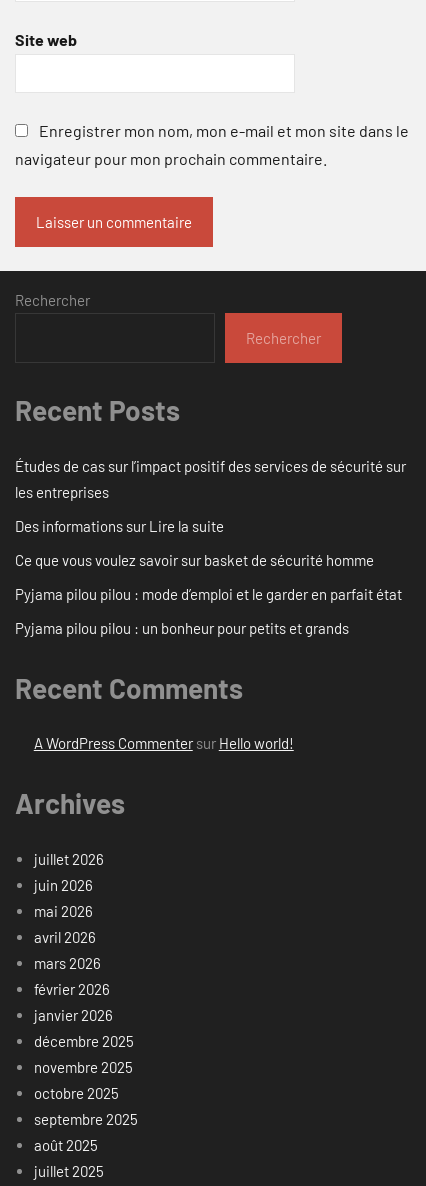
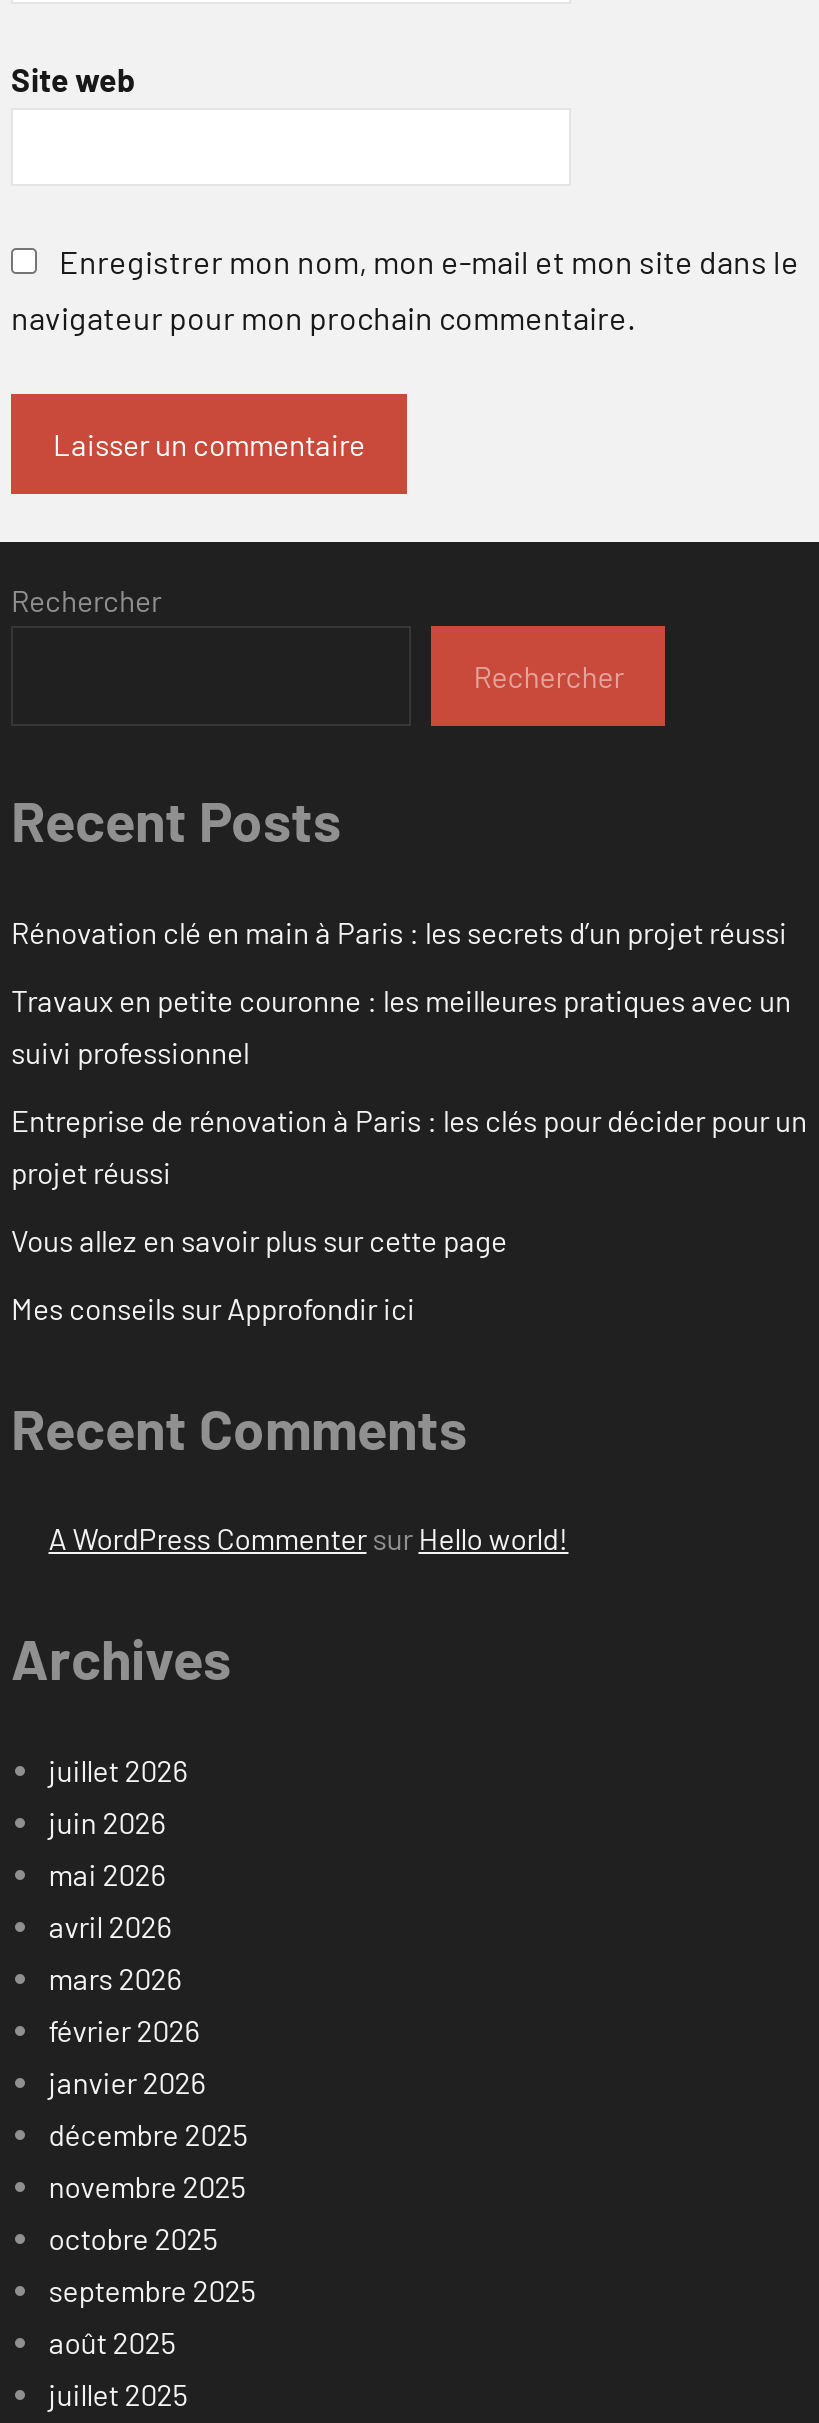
[15,457,406,501] Études de cas sur l’impact positif des services de sécurité sur | les entreprises -> [11,914,787,950] Rénovation clé en main à Paris : les secrets d’un projet réussi
[15,517,224,535] Des informations sur Lire la suite -> [11,982,791,1070] Travaux en petite couronne : les meilleures pratiques avec un | suivi professionnel
[15,551,374,569] Ce que vous voulez savoir sur basket de sécurité homme -> [11,1102,807,1190] Entreprise de rénovation à Paris : les clés pour décider pour un | projet réussi
[15,585,402,603] Pyjama pilou pilou : mode d’emploi et le garder en parfait état -> [11,1222,507,1258] Vous allez en savoir plus sur cette page
[15,619,349,637] Pyjama pilou pilou : un bonheur pour petits et grands -> [11,1290,415,1326] Mes conseils sur Approfondir ici

